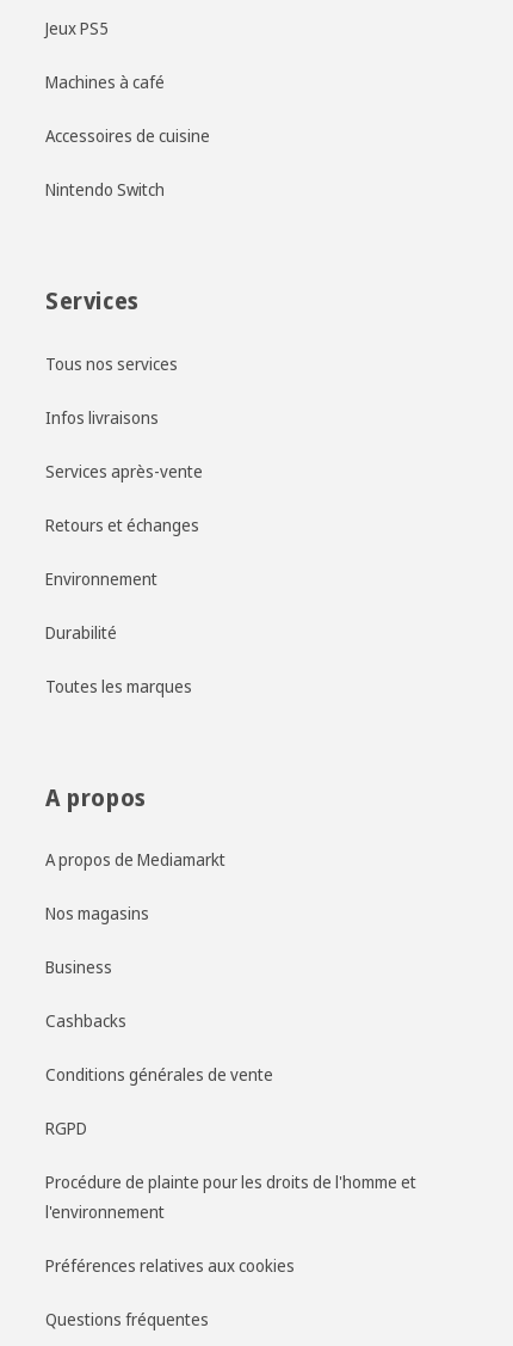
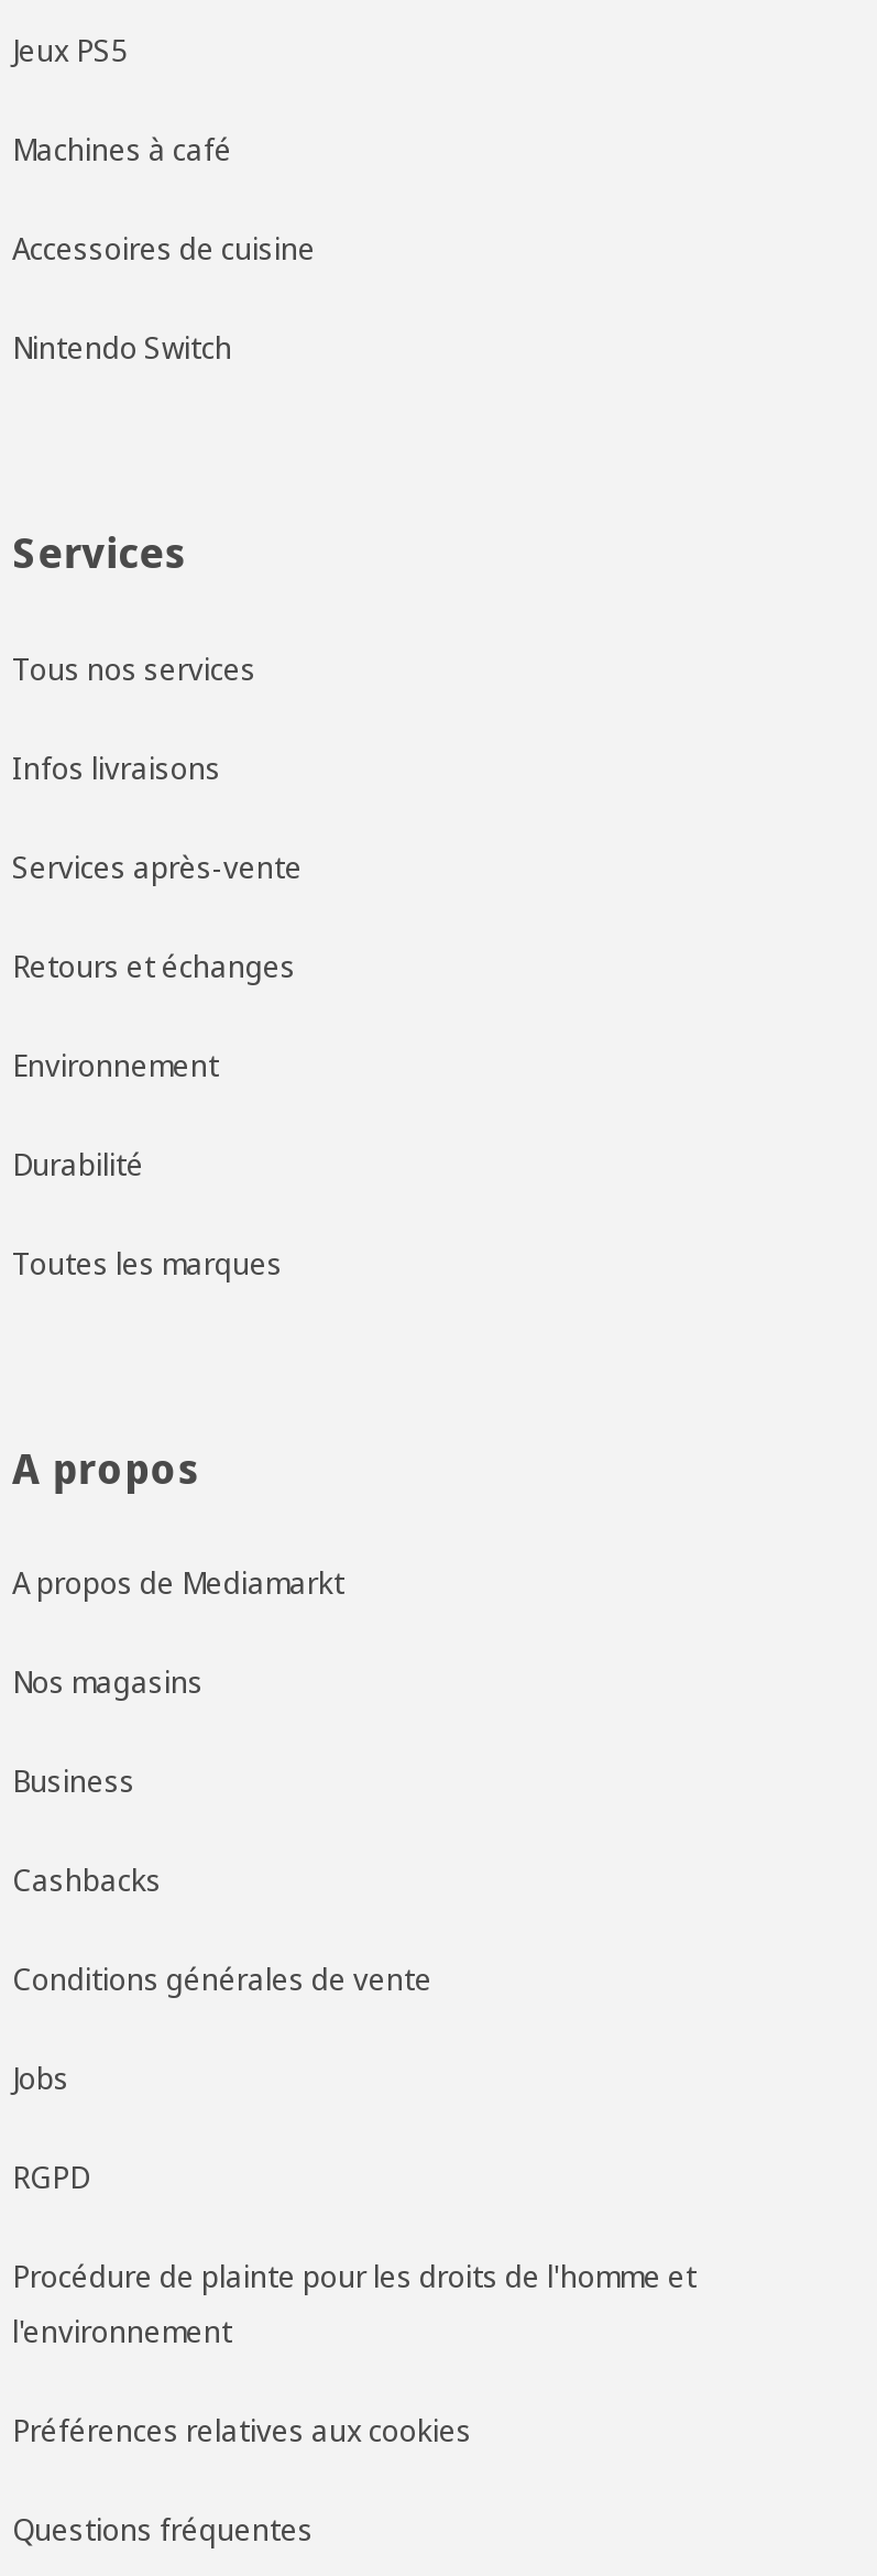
none -> [12,2057,69,2099] Jobs

